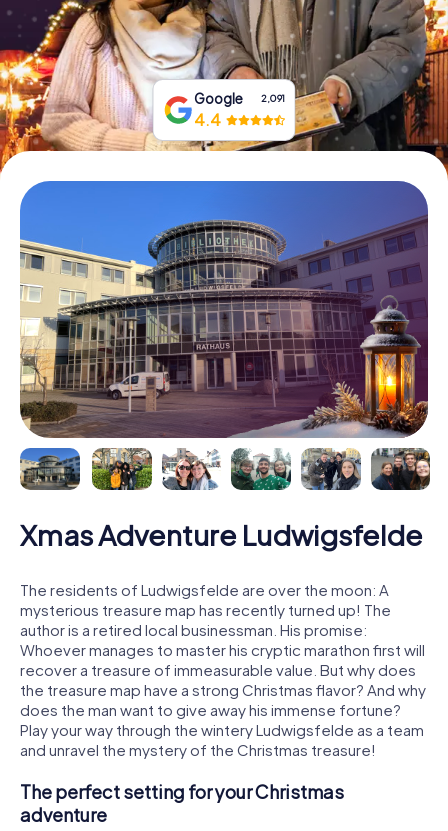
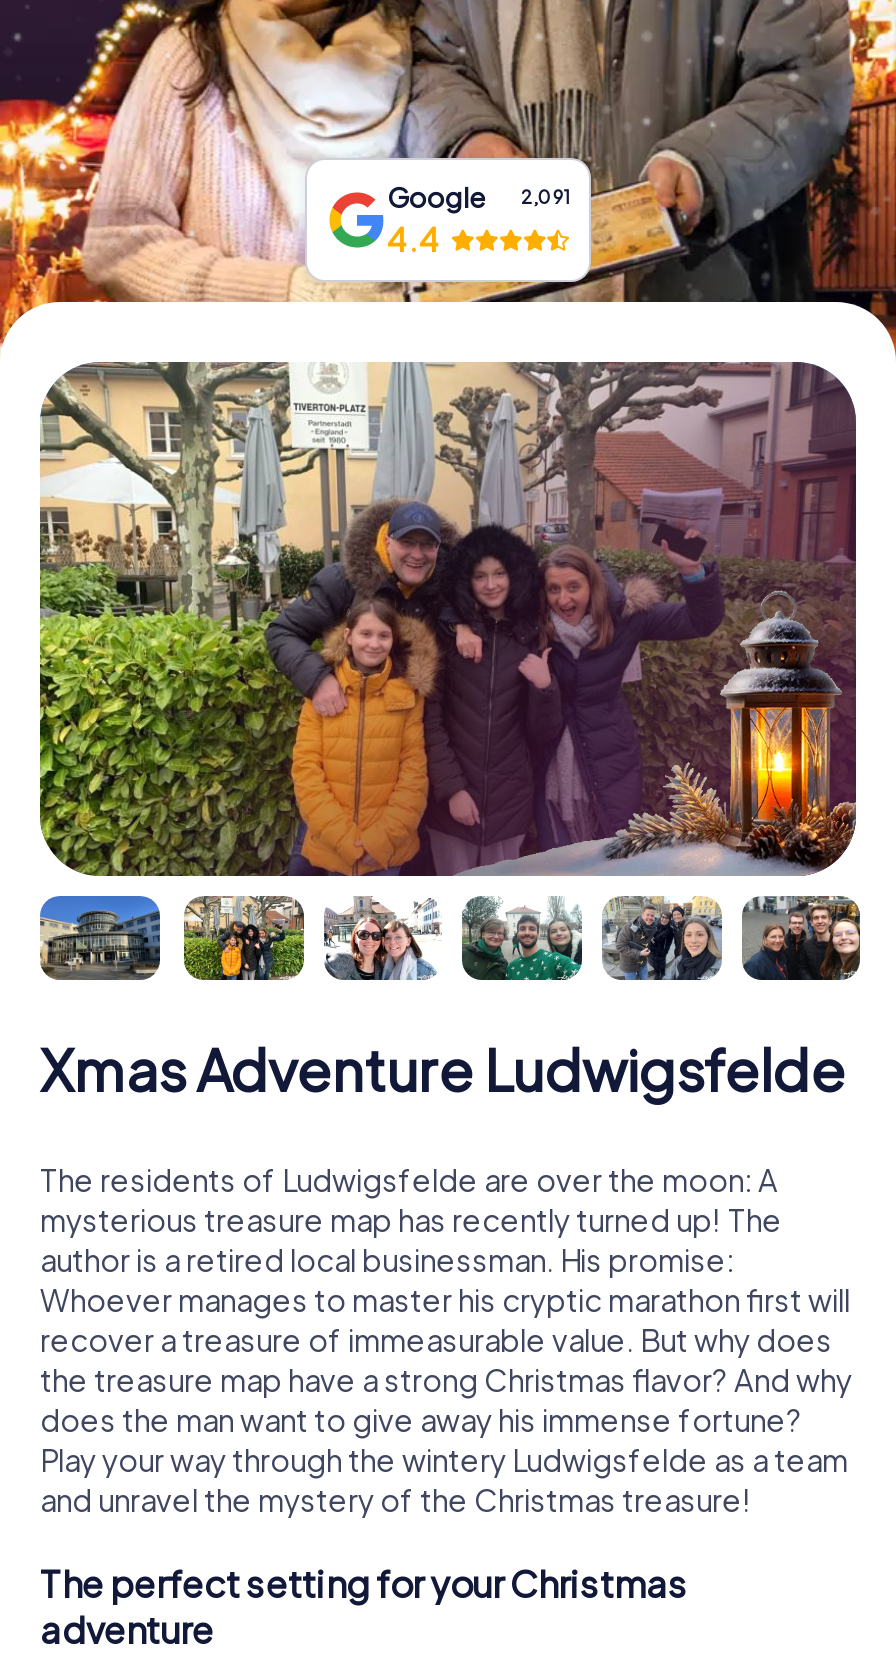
[19,180,428,438] [image] -> [38,360,856,876] [image]

